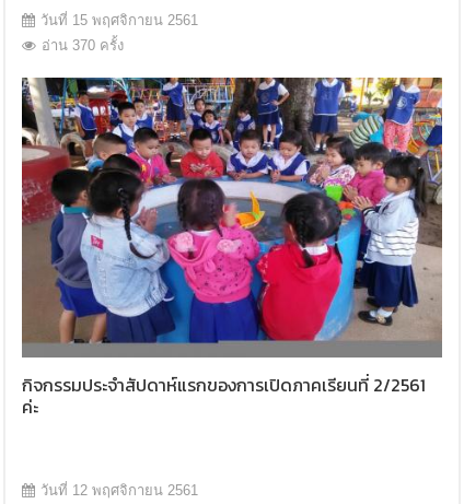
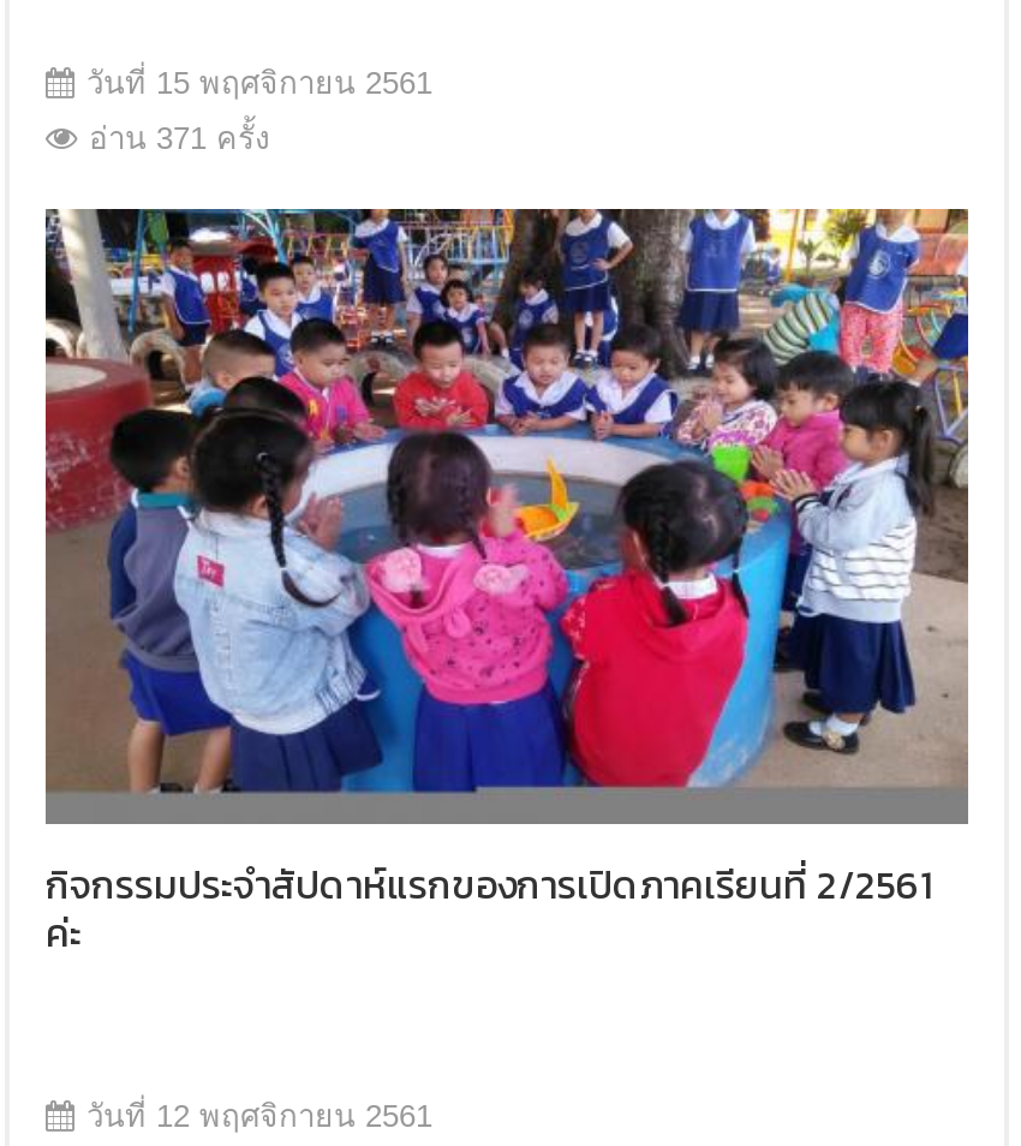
[42,38,124,54] อ่าน 370 ครั้ง -> [89,121,269,157] อ่าน 371 ครั้ง

